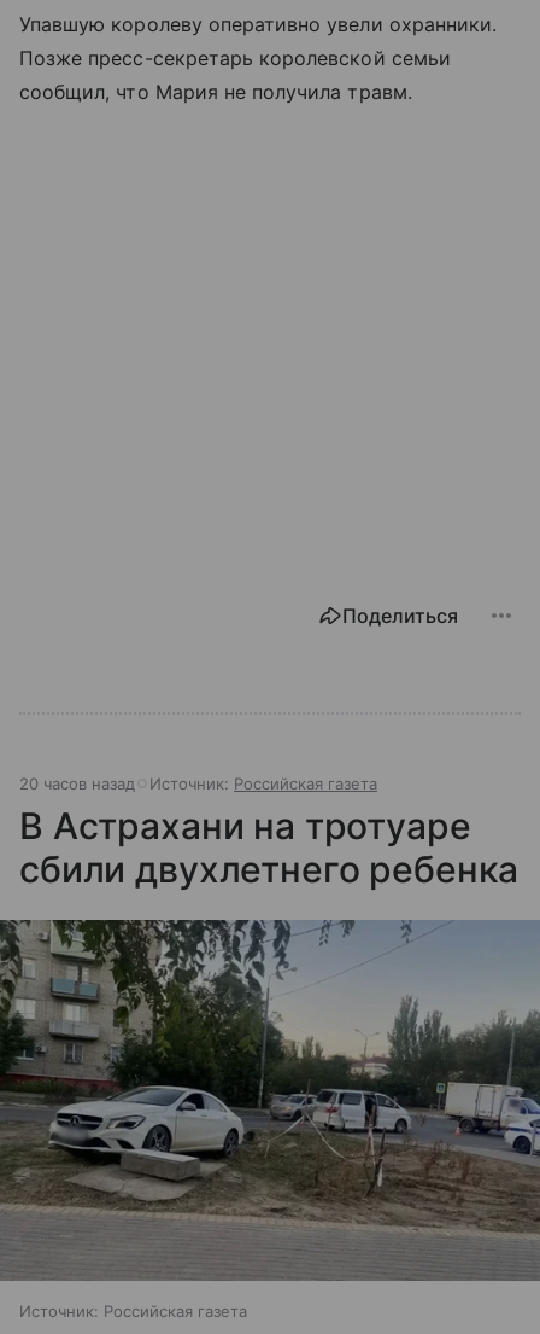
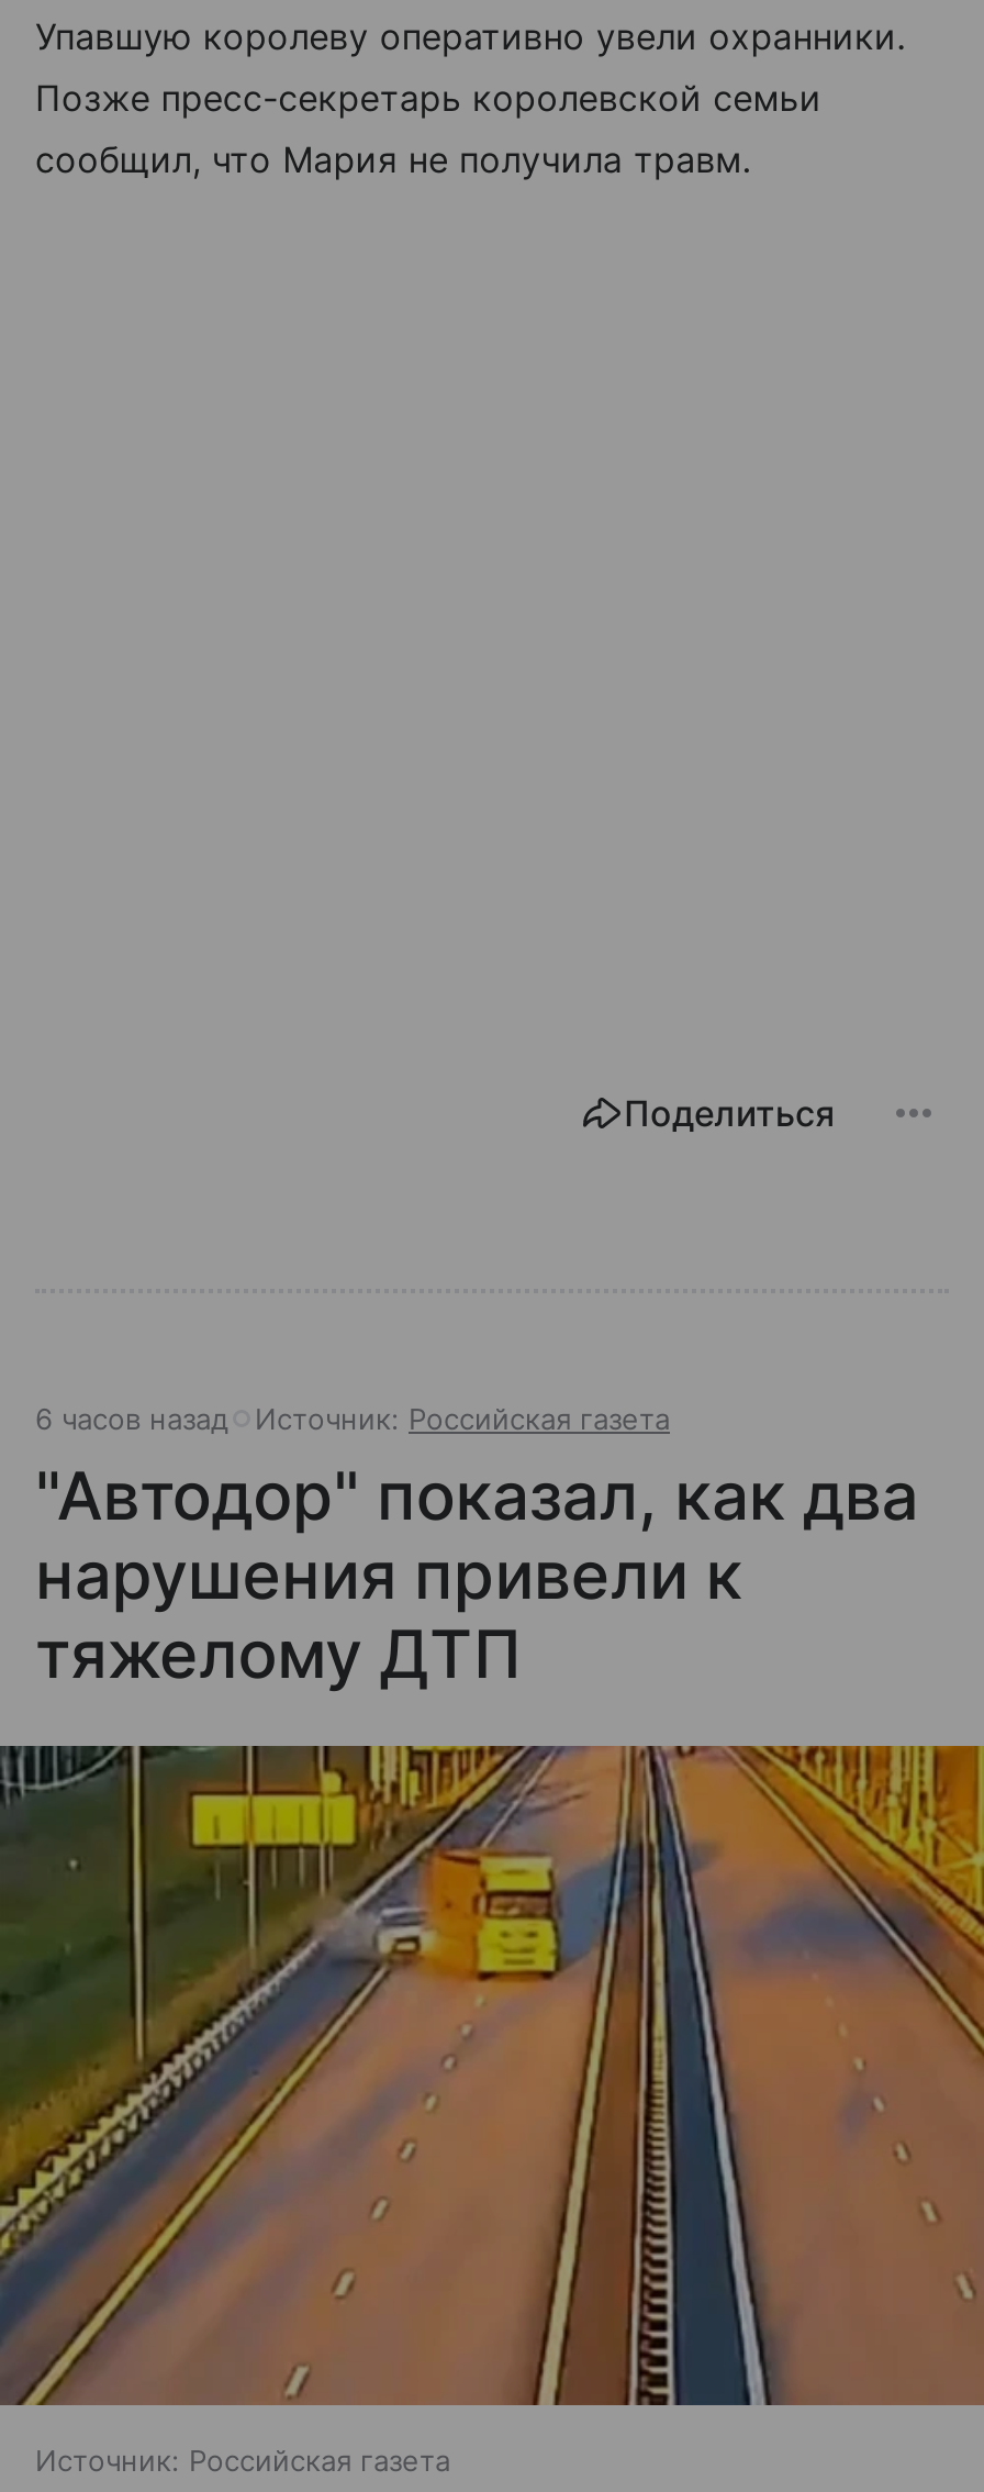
[19,773,377,793] 20 часов назад Источник: Российская газета -> [35,1402,670,1438] 6 часов назад Источник: Российская газета
[19,804,519,891] В Астрахани на тротуаре | сбили двухлетнего ребенка -> [35,1457,918,1695] "Автодор" показал, как два | нарушения привели к | тяжелому ДТП
[4,919,536,1281] [image] -> [7,1744,977,2407] [image]

